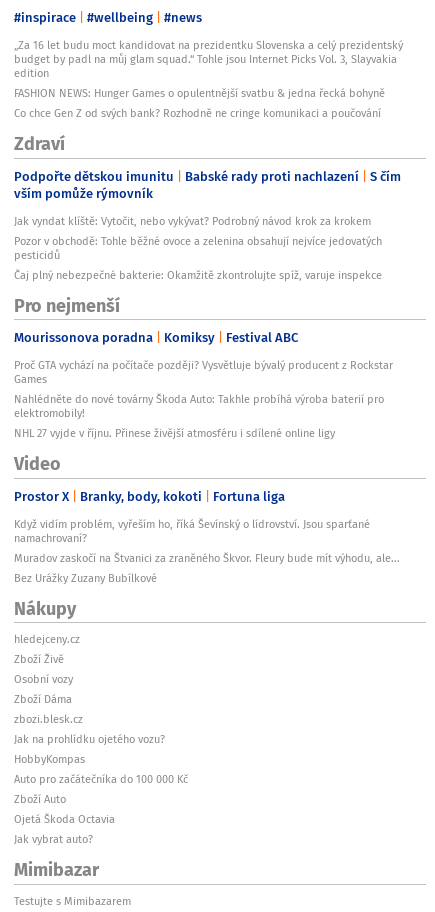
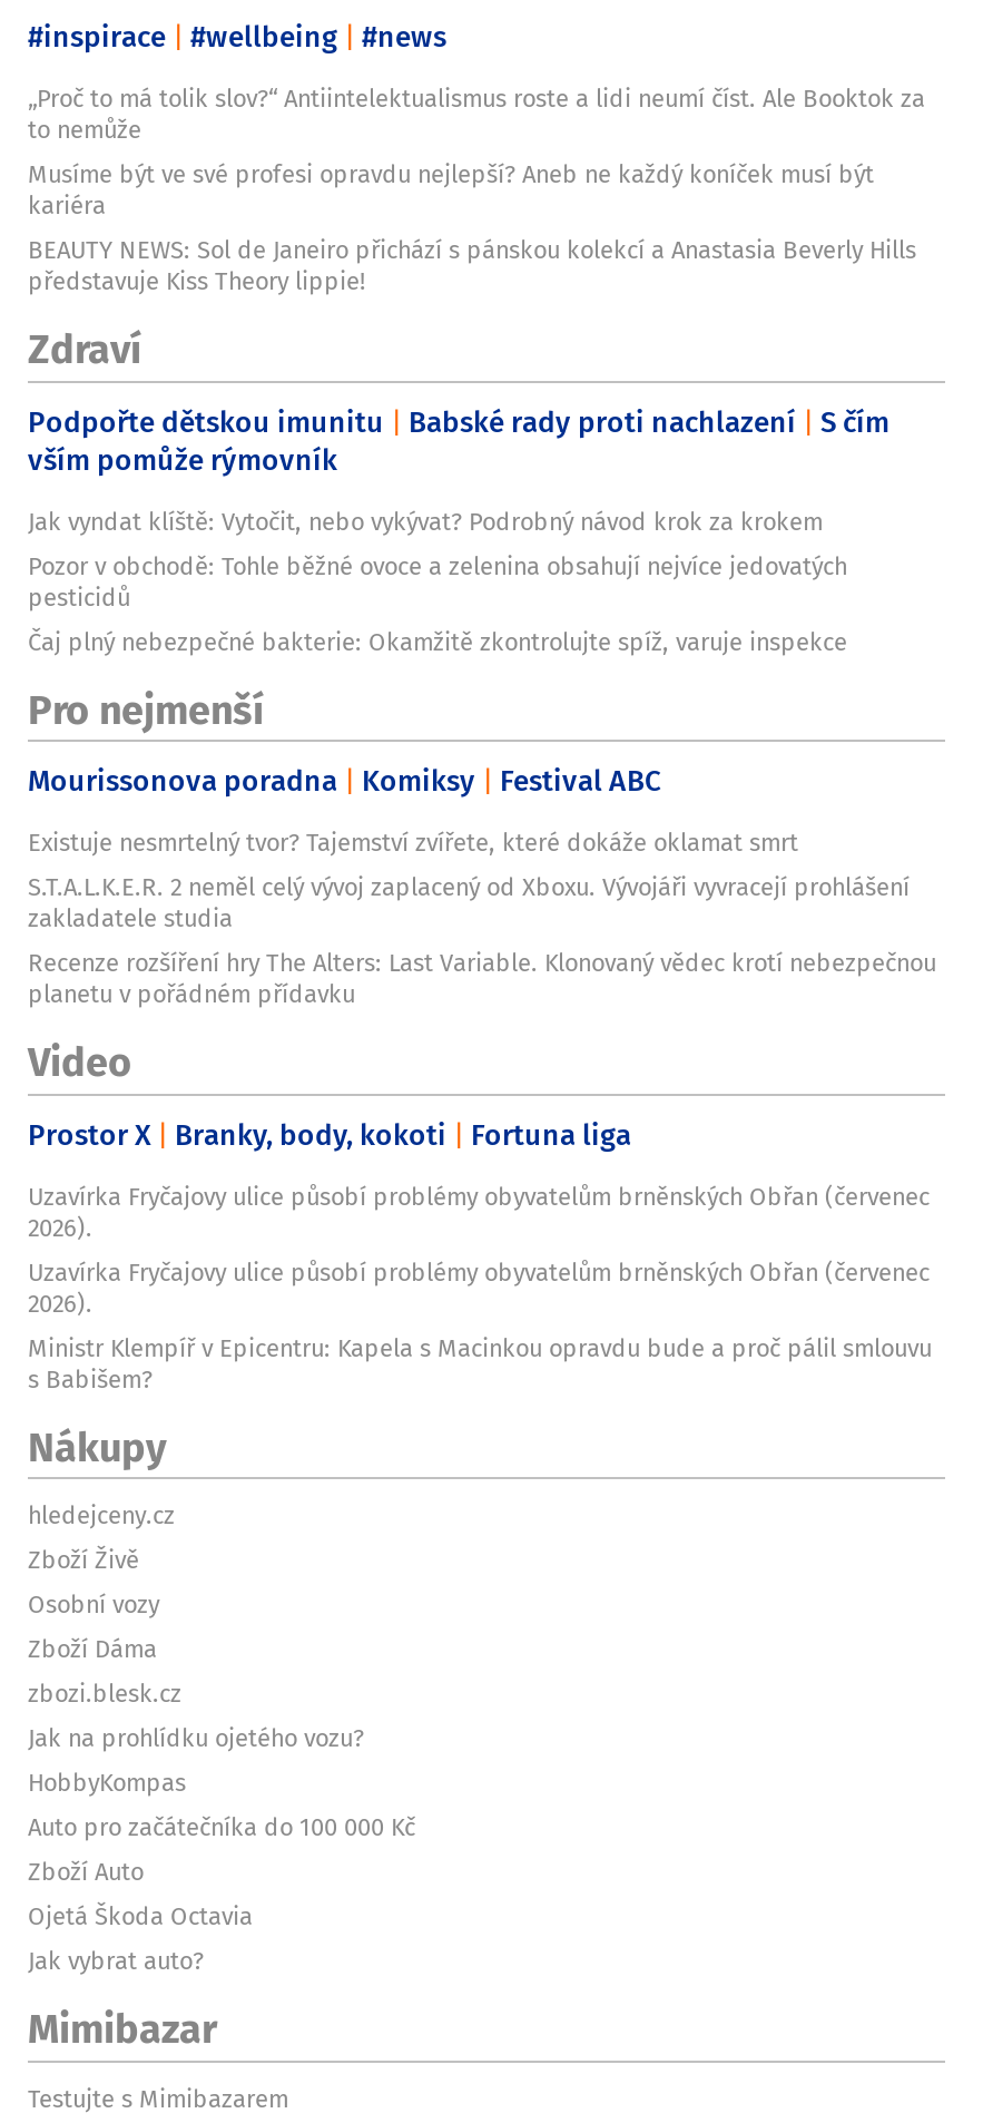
[14,37,403,121] „Za 16 let budu moct kandidovat na prezidentku Slovenska a celý prezidentský | budget by padl na můj glam squad.“ Tohle jsou Internet Picks Vol. 3, Slayvakia | edition | FASHION NEWS: Hunger Games o opulentnější svatbu & jedna řecká bohyně | Co chce Gen Z od svých bank? Rozhodně ne cringe komunikaci a poučování -> [28,81,925,299] „Proč to má tolik slov?“ Antiintelektualismus roste a lidi neumí číst. Ale Booktok za | to nemůže | Musíme být ve své profesi opravdu nejlepší? Aneb ne každý koníček musí být | kariéra | BEAUTY NEWS: Sol de Janeiro přichází s pánskou kolekcí a Anastasia Beverly Hills | představuje Kiss Theory lippie!
[14,357,393,441] Proč GTA vychází na počítače později? Vysvětluje bývalý producent z Rockstar | Games | Nahlédněte do nové továrny Škoda Auto: Takhle probíhá výroba baterií pro | elektromobily! | NHL 27 vyjde v říjnu. Přinese živější atmosféru i sdílené online ligy -> [28,825,936,1012] Existuje nesmrtelný tvor? Tajemství zvířete, které dokáže oklamat smrt | S.T.A.L.K.E.R. 2 neměl celý vývoj zaplacený od Xboxu. Vývojáři vyvracejí prohlášení | zakladatele studia | Recenze rozšíření hry The Alters: Last Variable. Klonovaný vědec krotí nebezpečnou | planetu v pořádném přídavku
[14,516,400,586] Když vidím problém, vyřeším ho, říká Ševínský o lídrovství. Jsou sparťané | namachrovaní? | Muradov zaskočí na Štvanici za zraněného Škvor. Fleury bude mít výhodu, ale... | Bez Urážky Zuzany Bubílkové -> [28,1178,932,1397] Uzavírka Fryčajovy ulice působí problémy obyvatelům brněnských Obřan (červenec | 2026). | Uzavírka Fryčajovy ulice působí problémy obyvatelům brněnských Obřan (červenec | 2026). | Ministr Klempíř v Epicentru: Kapela s Macinkou opravdu bude a proč pálil smlouvu | s Babišem?

